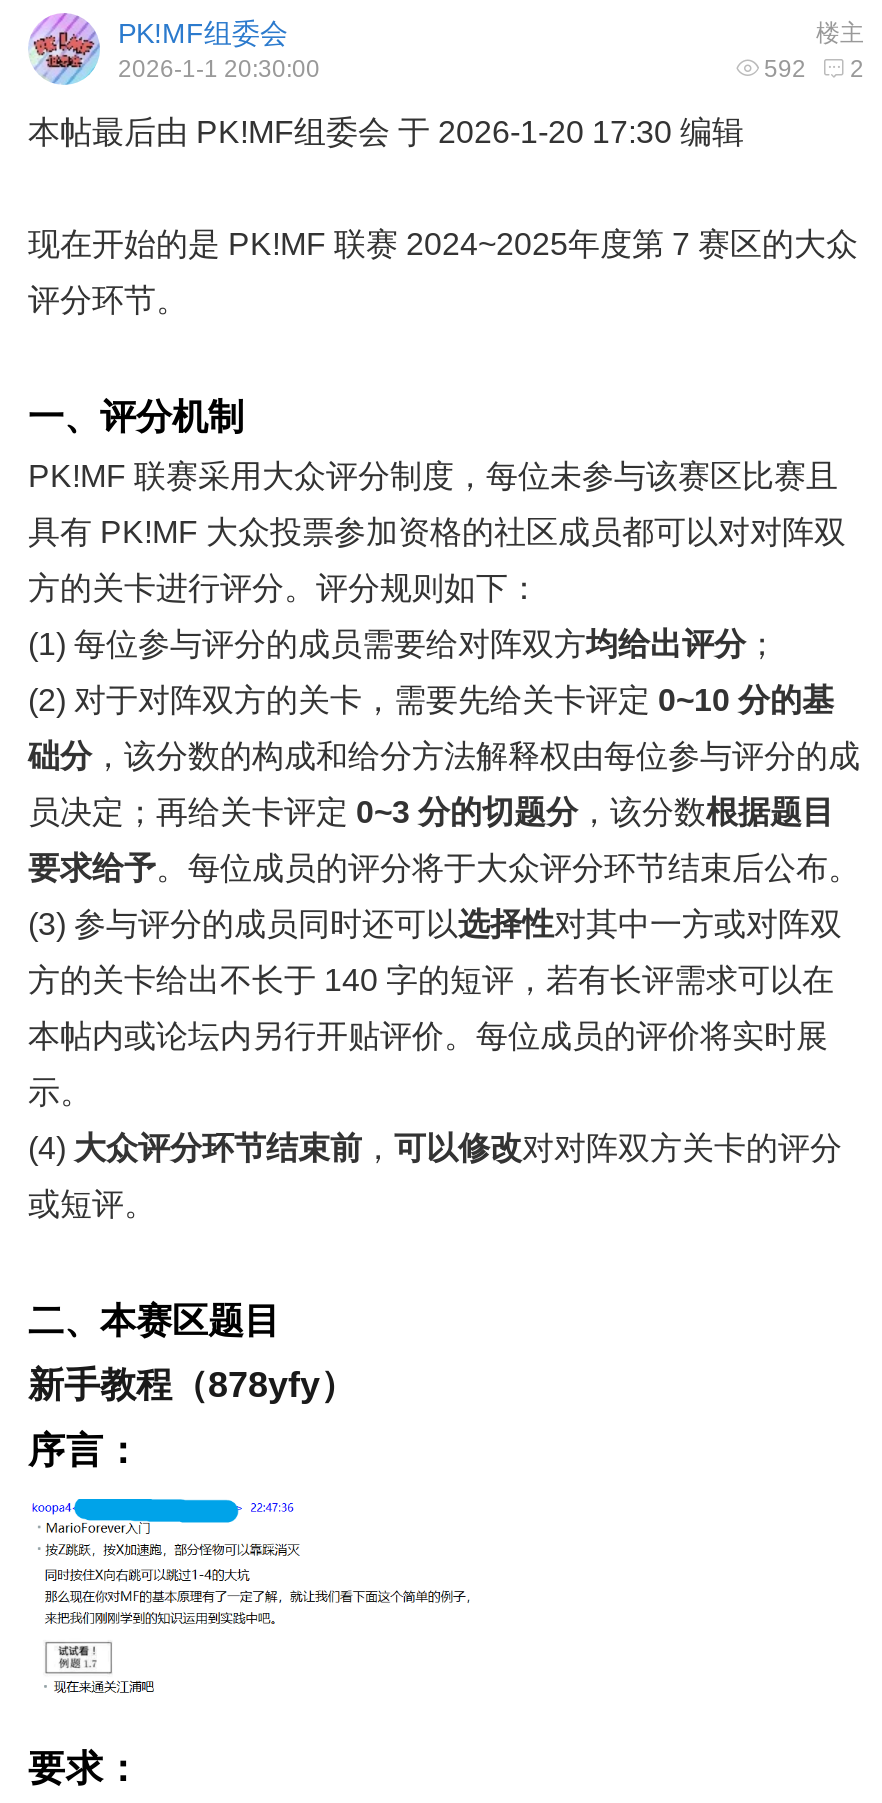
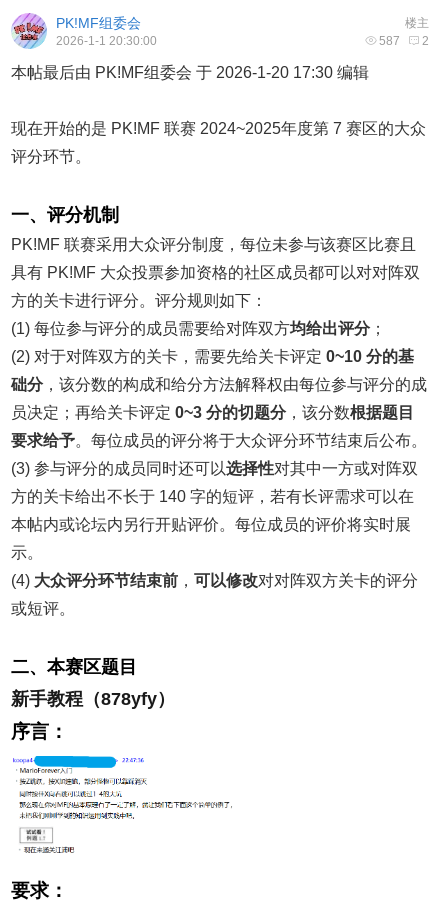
[764,55,864,83] 592 2 -> [379,34,429,48] 587 2

